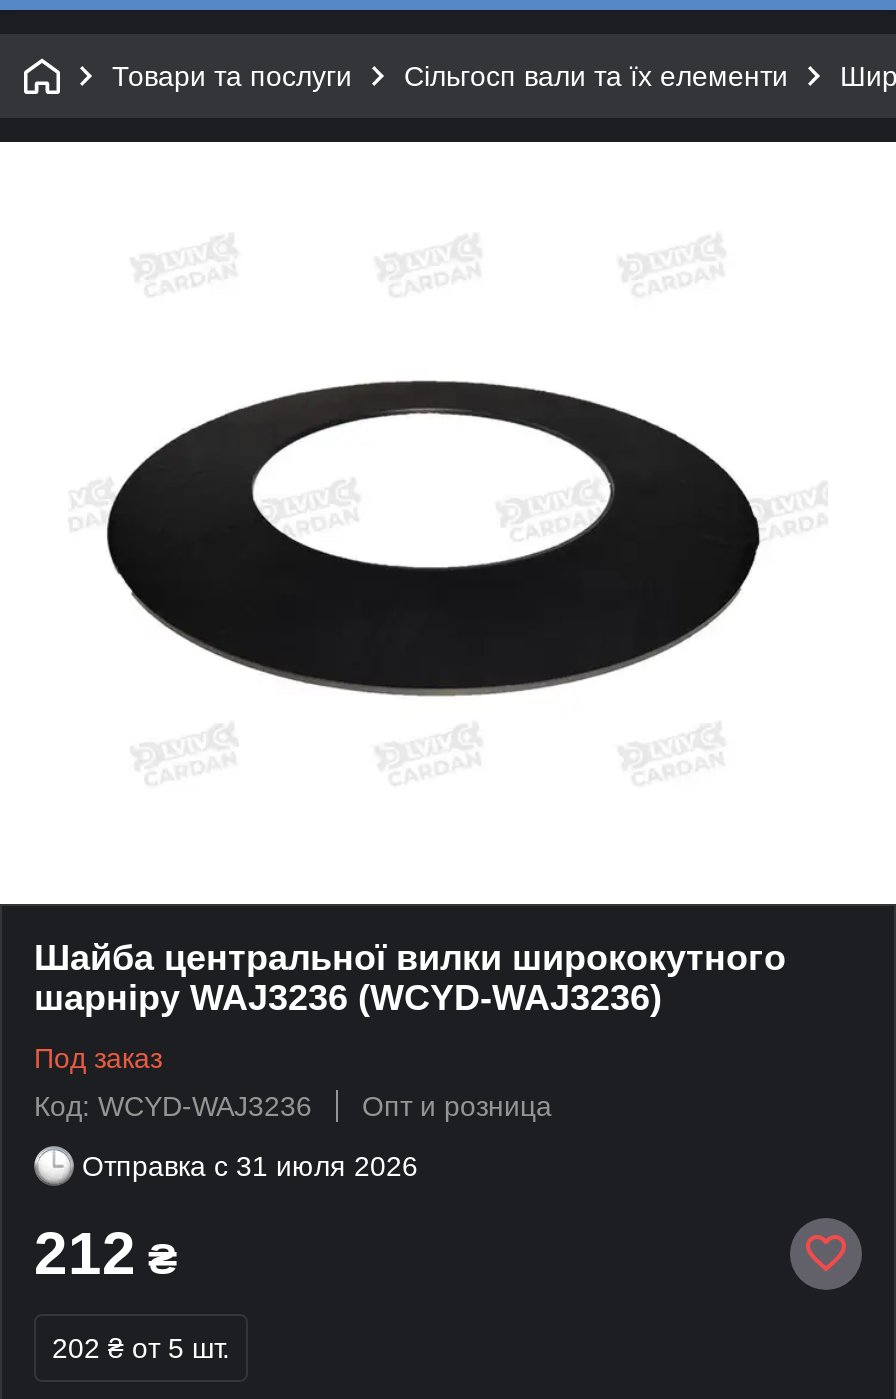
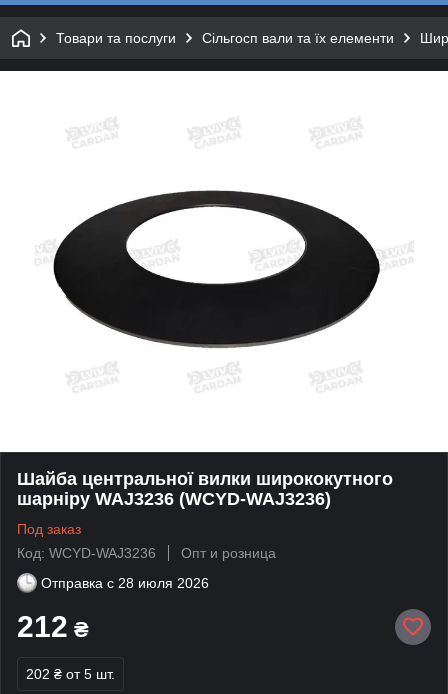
[82,1150,418,1182] Отправка с 31 июля 2026 -> [41,575,209,591] Отправка с 28 июля 2026

